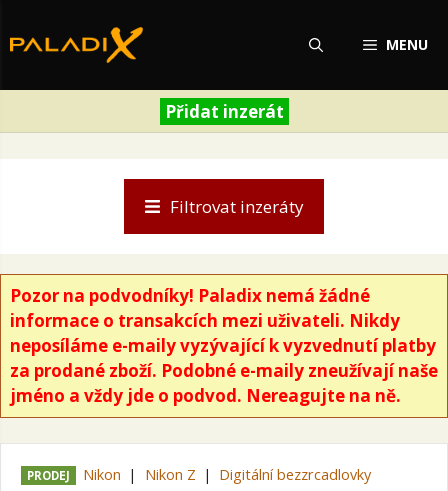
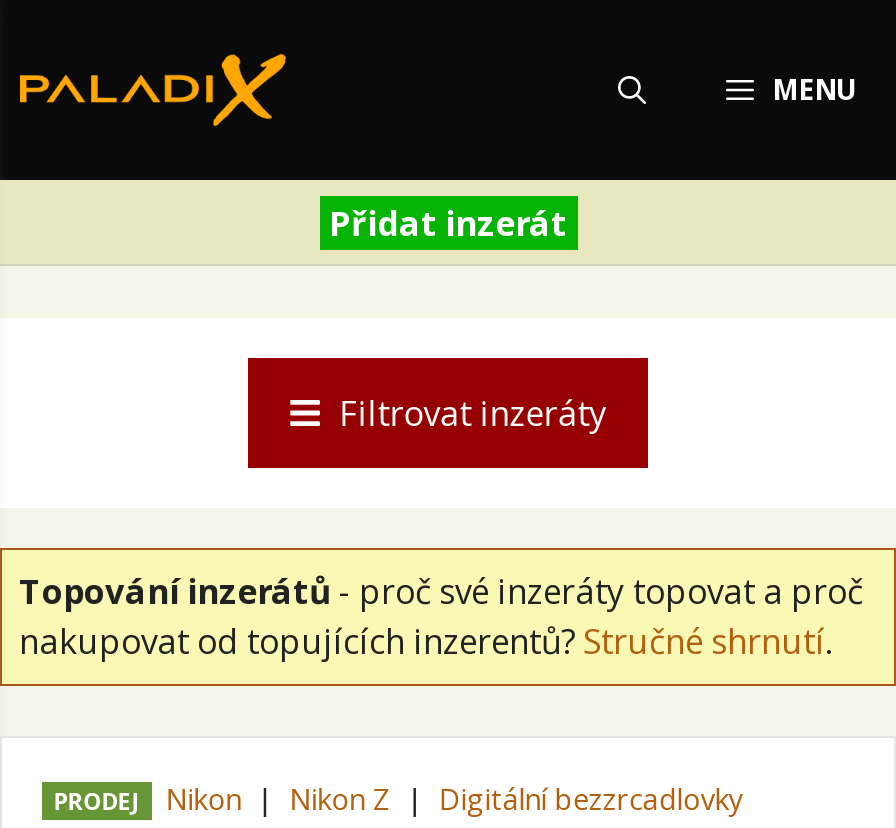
[9,284,437,407] Pozor na podvodníky! Paladix nemá žádné | informace o transakcích mezi uživateli. Nikdy | neposíláme e-maily vyzývající k vyzvednutí platby | za prodané zboží. Podobné e-maily zneužívají naše | jméno a vždy jde o podvod. Nereagujte na ně. -> [19,568,863,664] Topování inzerátů - proč své inzeráty topovat a proč | nakupovat od topujících inzerentů? Stručné shrnutí.

